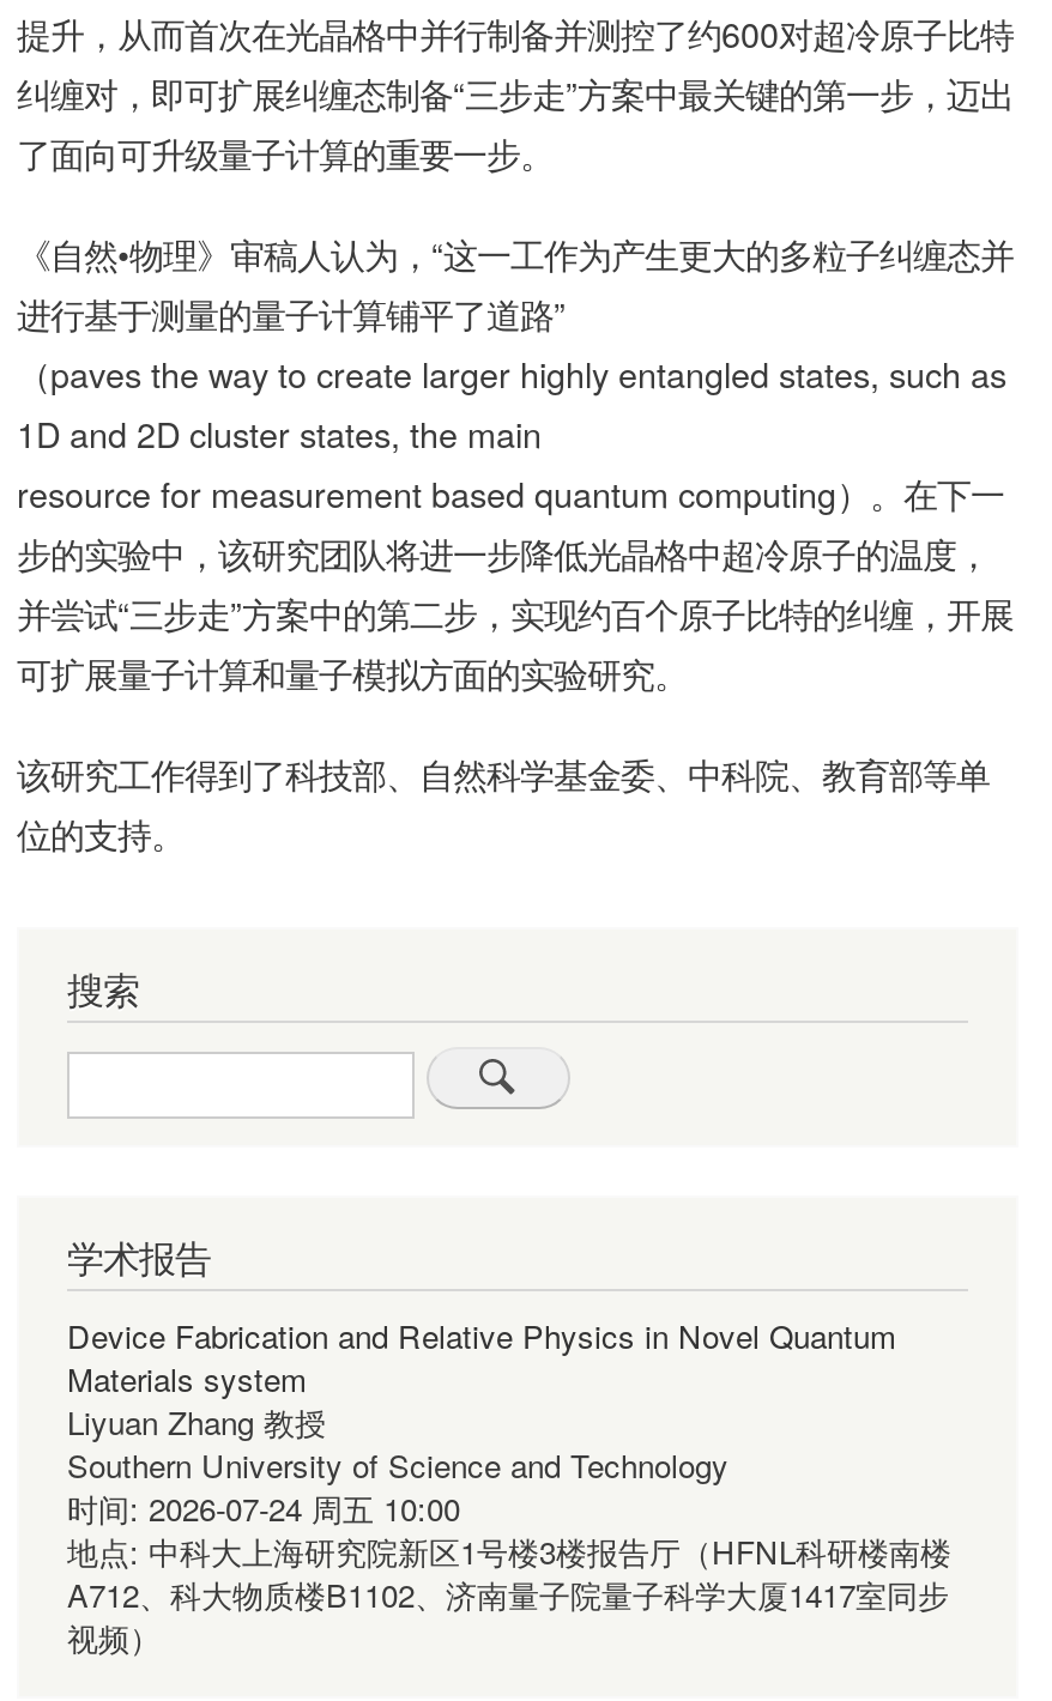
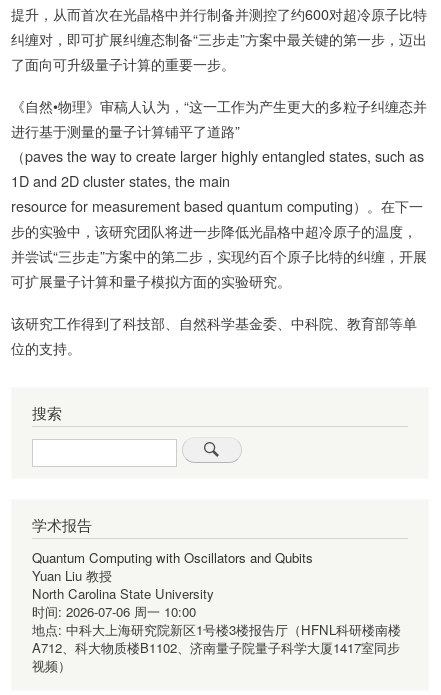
[67,1314,896,1532] Device Fabrication and Relative Physics in Novel Quantum | Materials system | Liyuan Zhang 教授 | Southern University of Science and Technology | 时间: 2026-07-24 周五 10:00 -> [32,548,313,621] Quantum Computing with Oscillators and Qubits | Yuan Liu 教授 | North Carolina State University | 时间: 2026-07-06 周一 10:00

